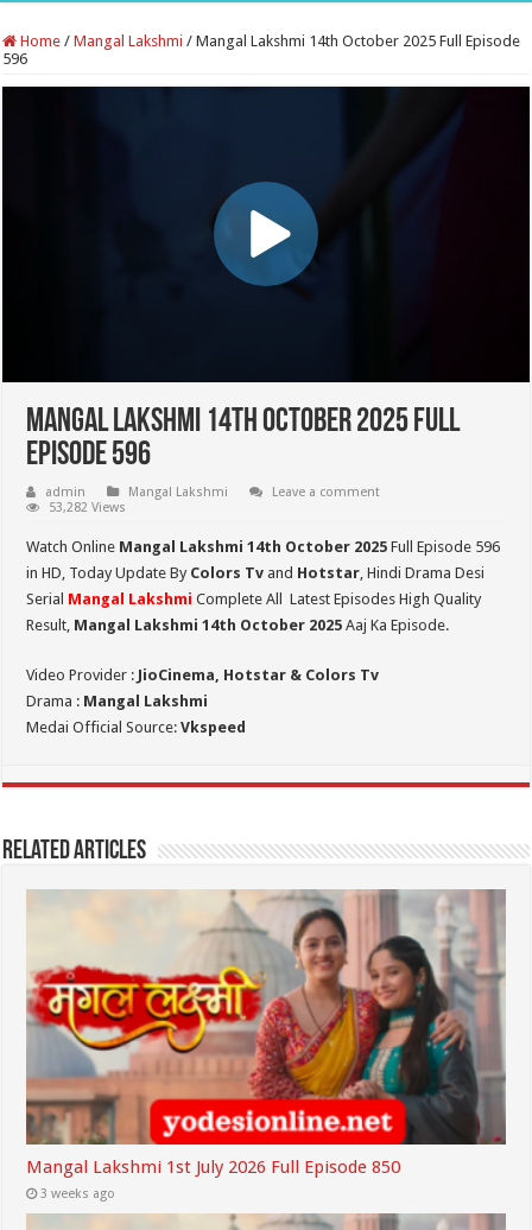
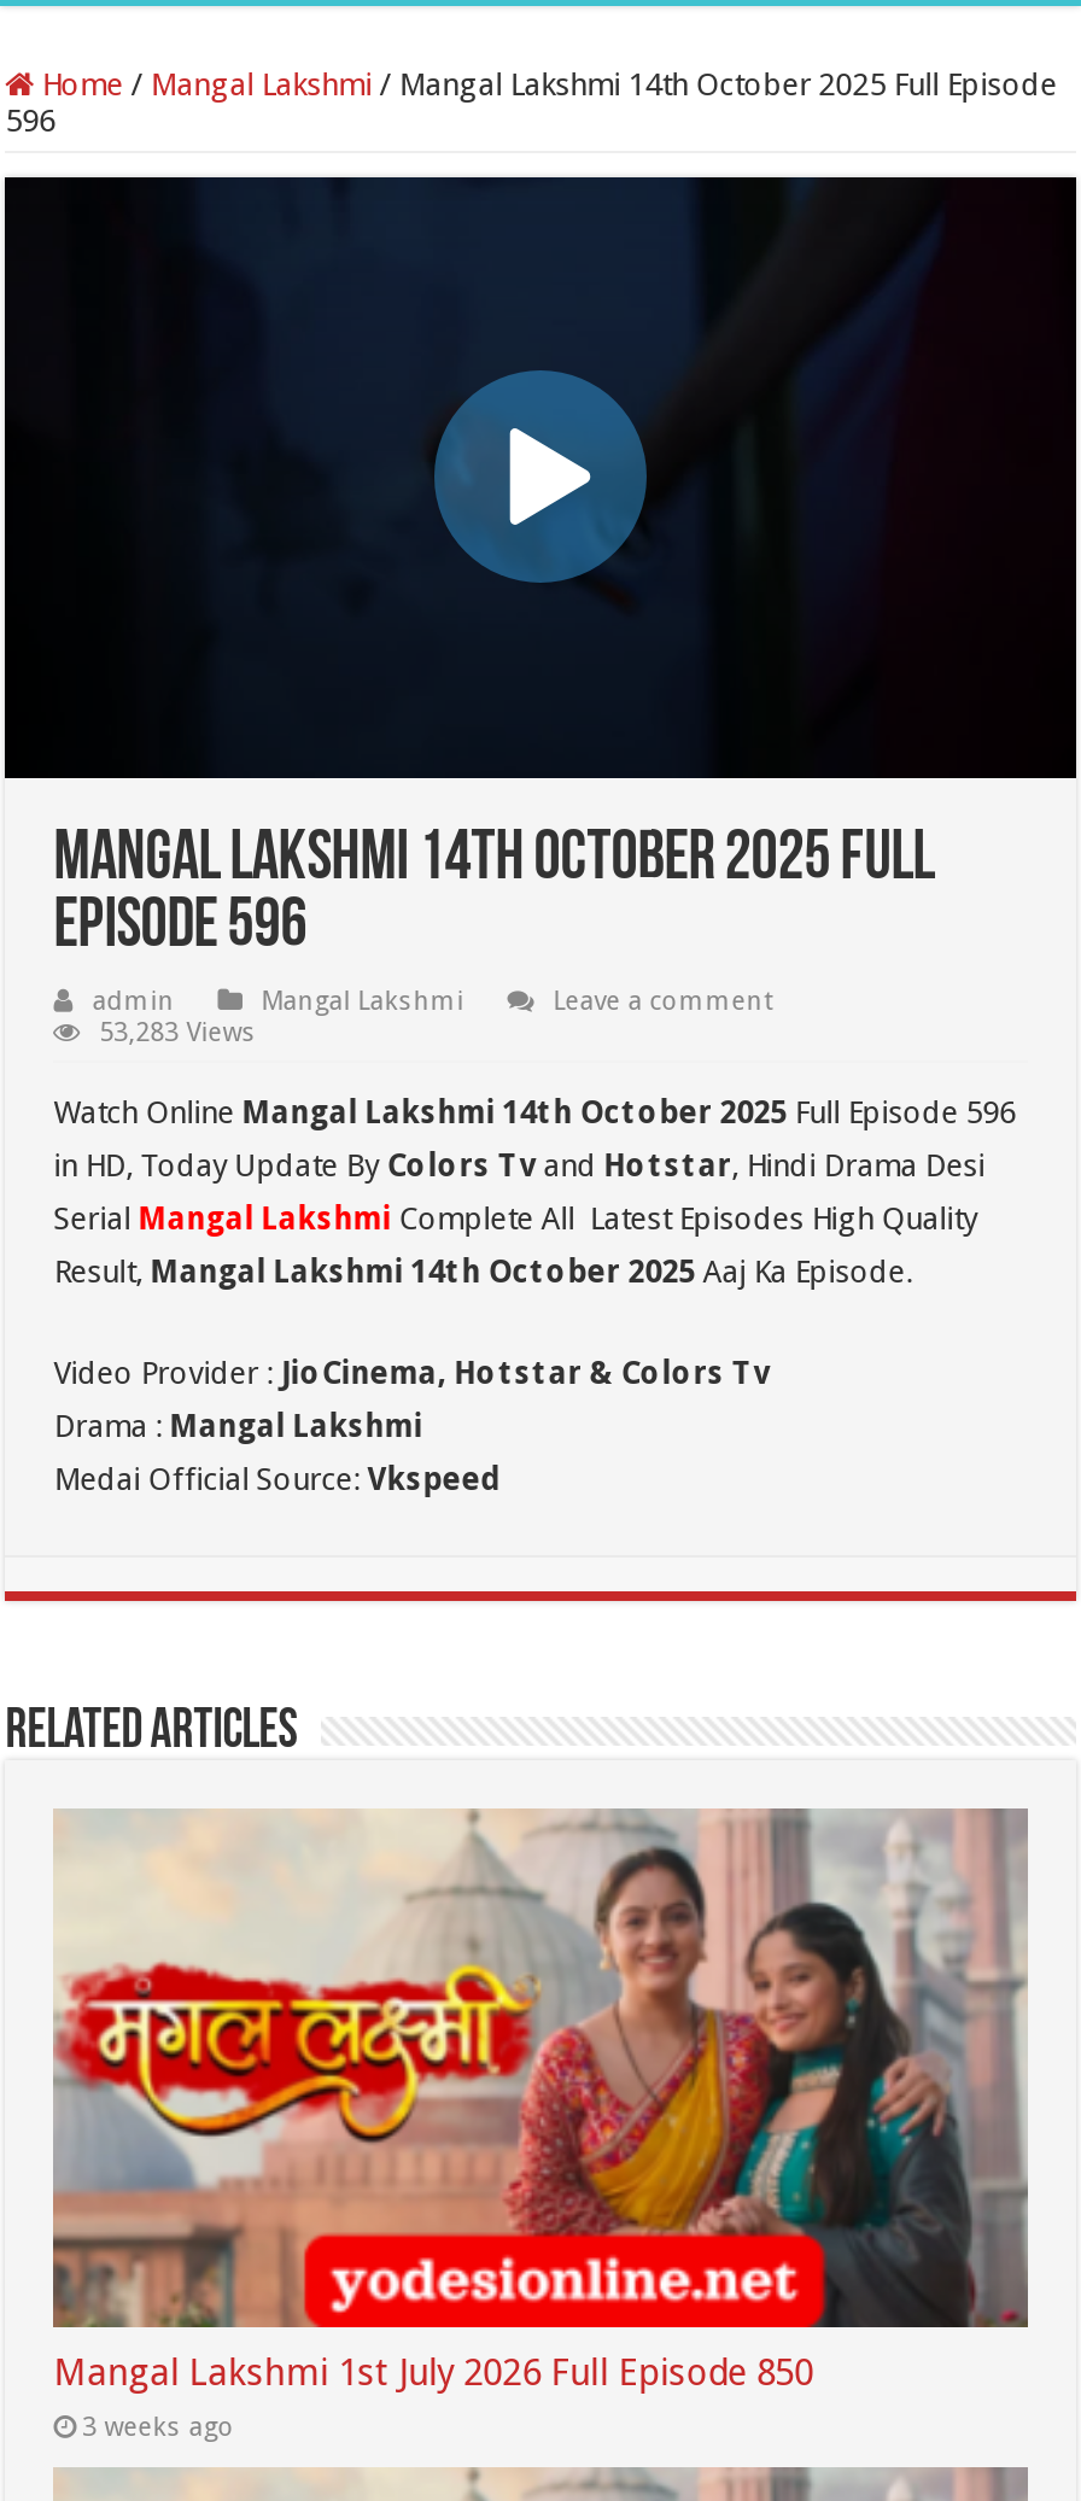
[49,500,126,516] 53,282 Views -> [99,1018,256,1050] 53,283 Views

